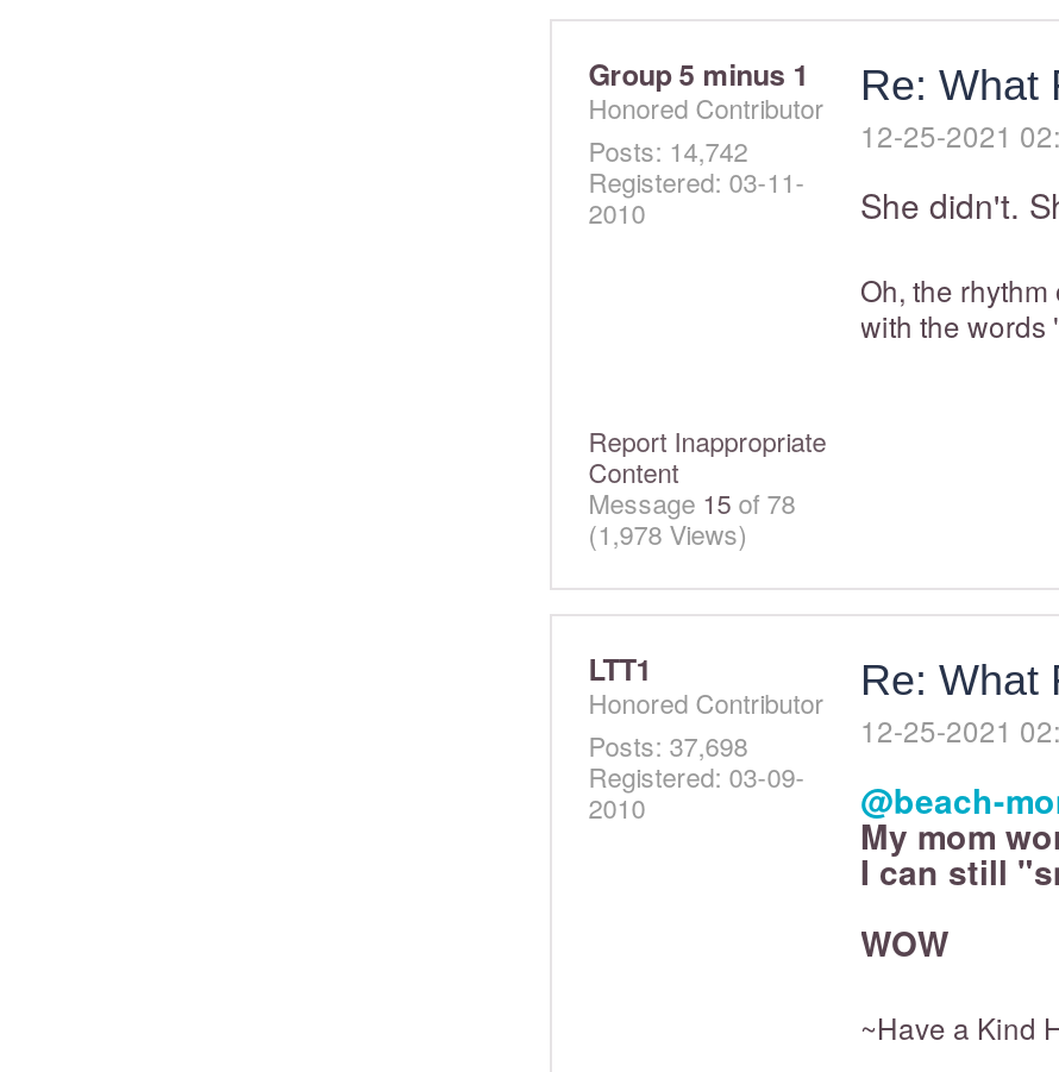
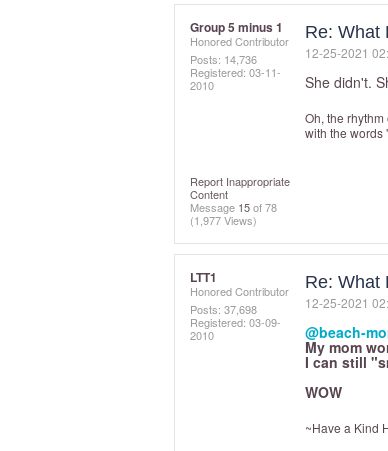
[588,131,748,169] Posts: 14,742 -> [190,51,257,67] Posts: 14,736
[588,514,748,552] (1,978 Views) -> [190,212,257,228] (1,977 Views)

